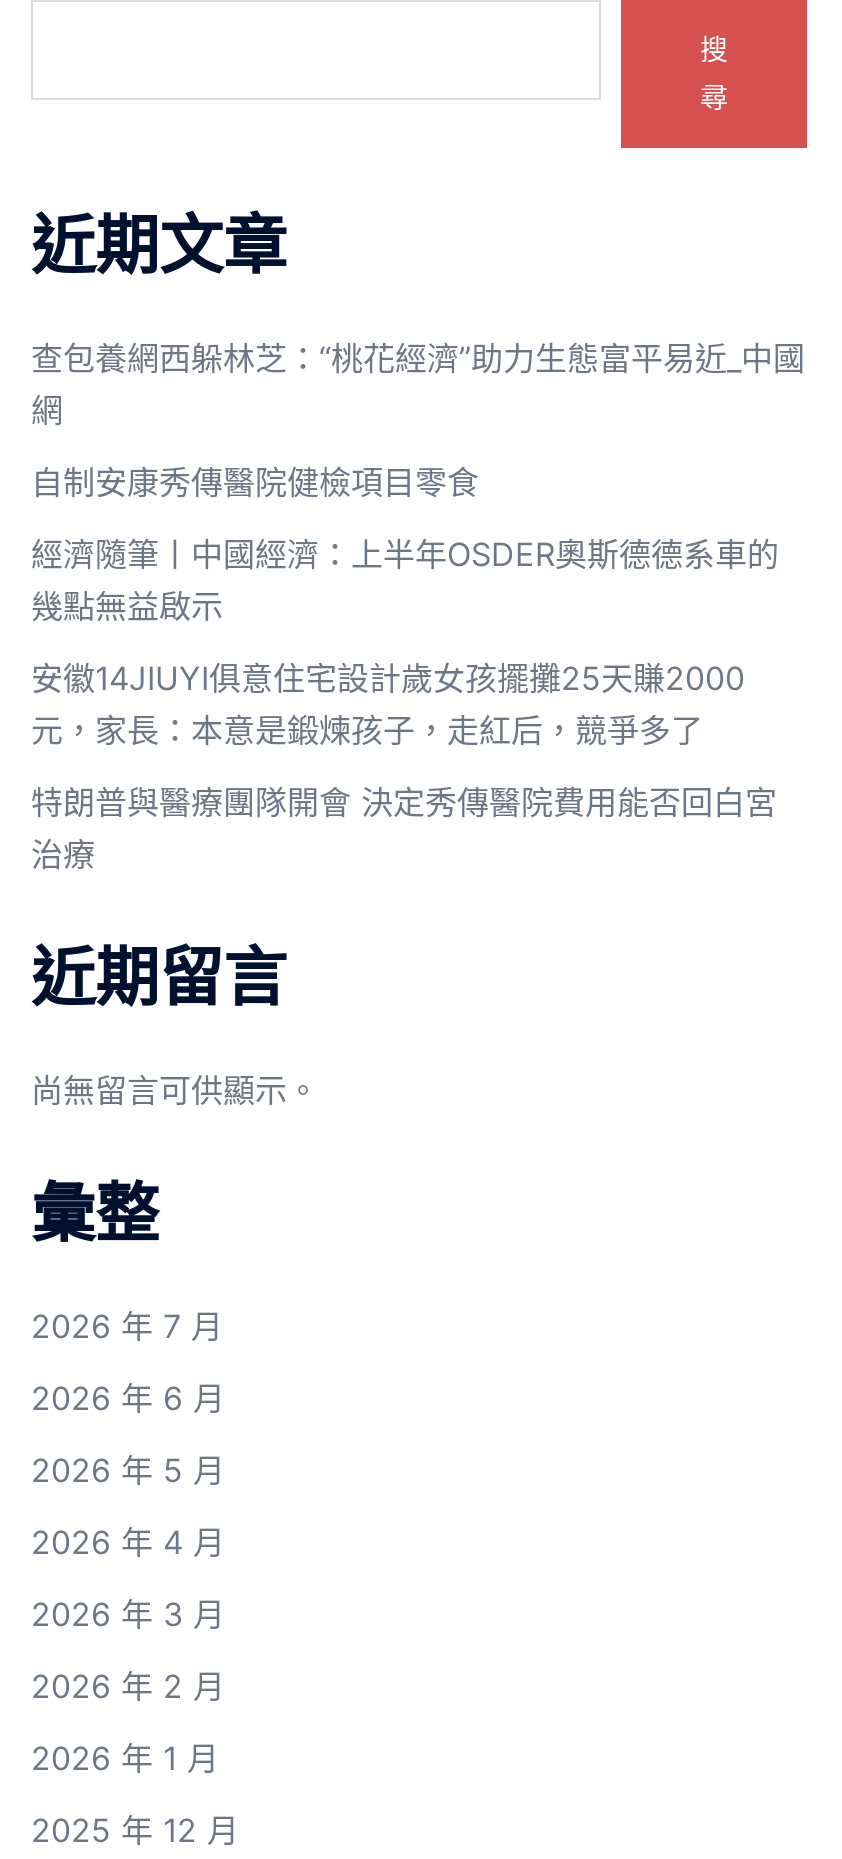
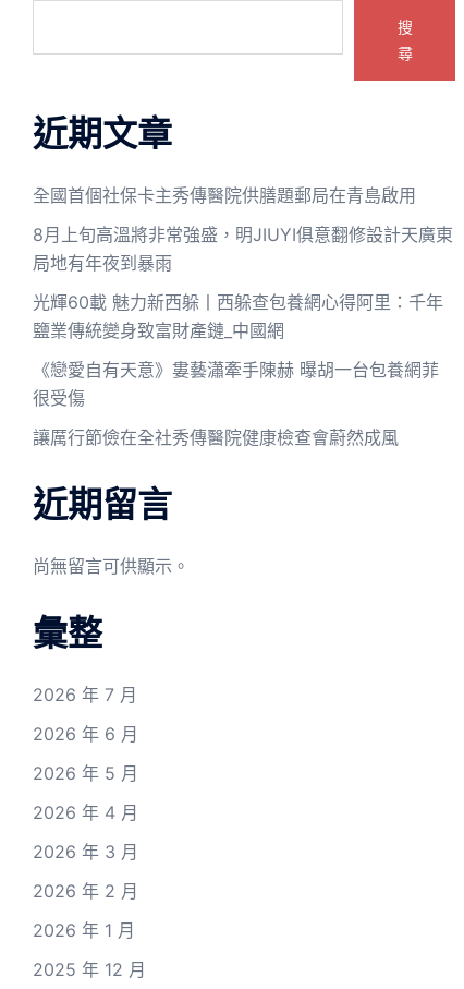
[31,338,805,430] 查包養網西躲林芝：“桃花經濟”助力生態富平易近_中國 | 網 -> [33,184,416,206] 全國首個社保卡主秀傳醫院供膳題郵局在青島啟用
[31,462,479,502] 自制安康秀傳醫院健檢項目零食 -> [33,224,453,274] 8月上旬高溫將非常強盛，明JIUYI俱意翻修設計天廣東 | 局地有年夜到暴雨
[31,534,779,626] 經濟隨筆丨中國經濟：上半年OSDER奧斯德德系車的 | 幾點無益啟示 -> [33,291,443,341] 光輝60載 魅力新西躲丨西躲查包養網心得阿里：千年 | 鹽業傳統變身致富財產鏈_中國網
[31,658,745,750] 安徽14JIUYI俱意住宅設計歲女孩擺攤25天賺2000 | 元，家長：本意是鍛煉孩子，走紅后，競爭多了 -> [33,359,439,409] 《戀愛自有天意》婁藝瀟牽手陳赫 曝胡一台包養網菲 | 很受傷
[31,782,777,874] 特朗普與醫療團隊開會 決定秀傳醫院費用能否回白宮 | 治療 -> [33,426,399,448] 讓厲行節儉在全社秀傳醫院健康檢查會蔚然成風

